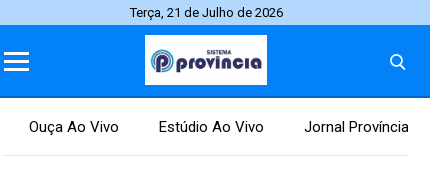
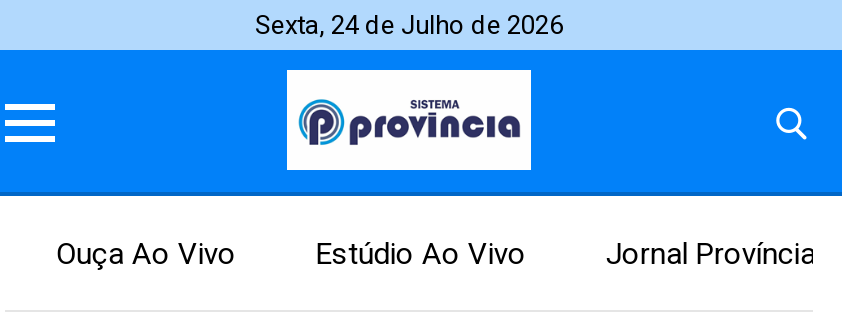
[129,5,282,20] Terça, 21 de Julho de 2026 -> [255,10,563,40] Sexta, 24 de Julho de 2026

